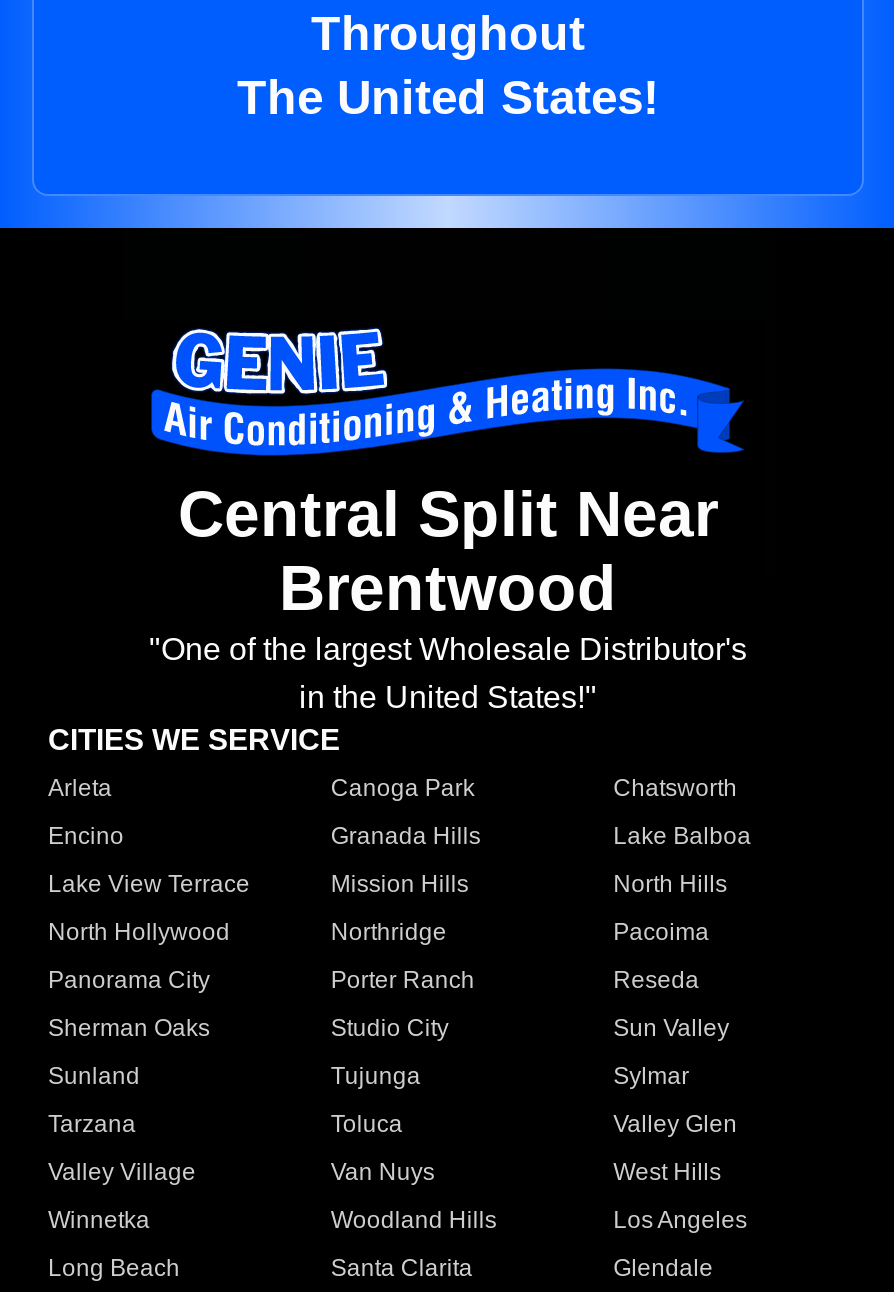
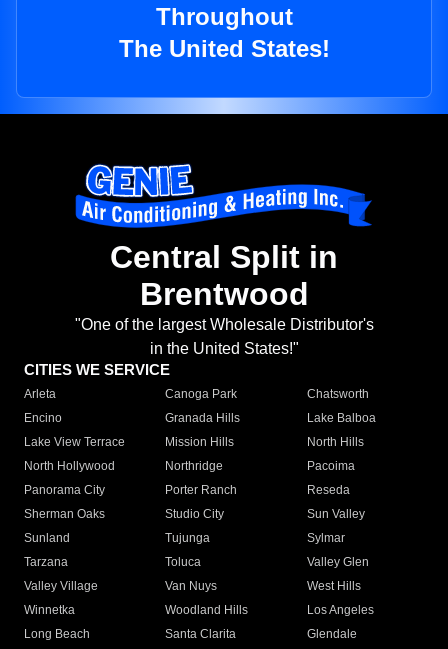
[178,479,718,551] Central Split Near -> [110,239,338,275] Central Split in

